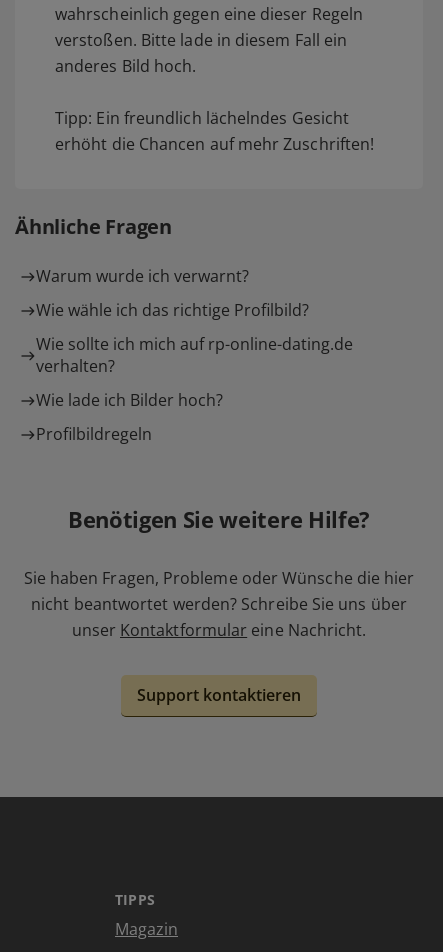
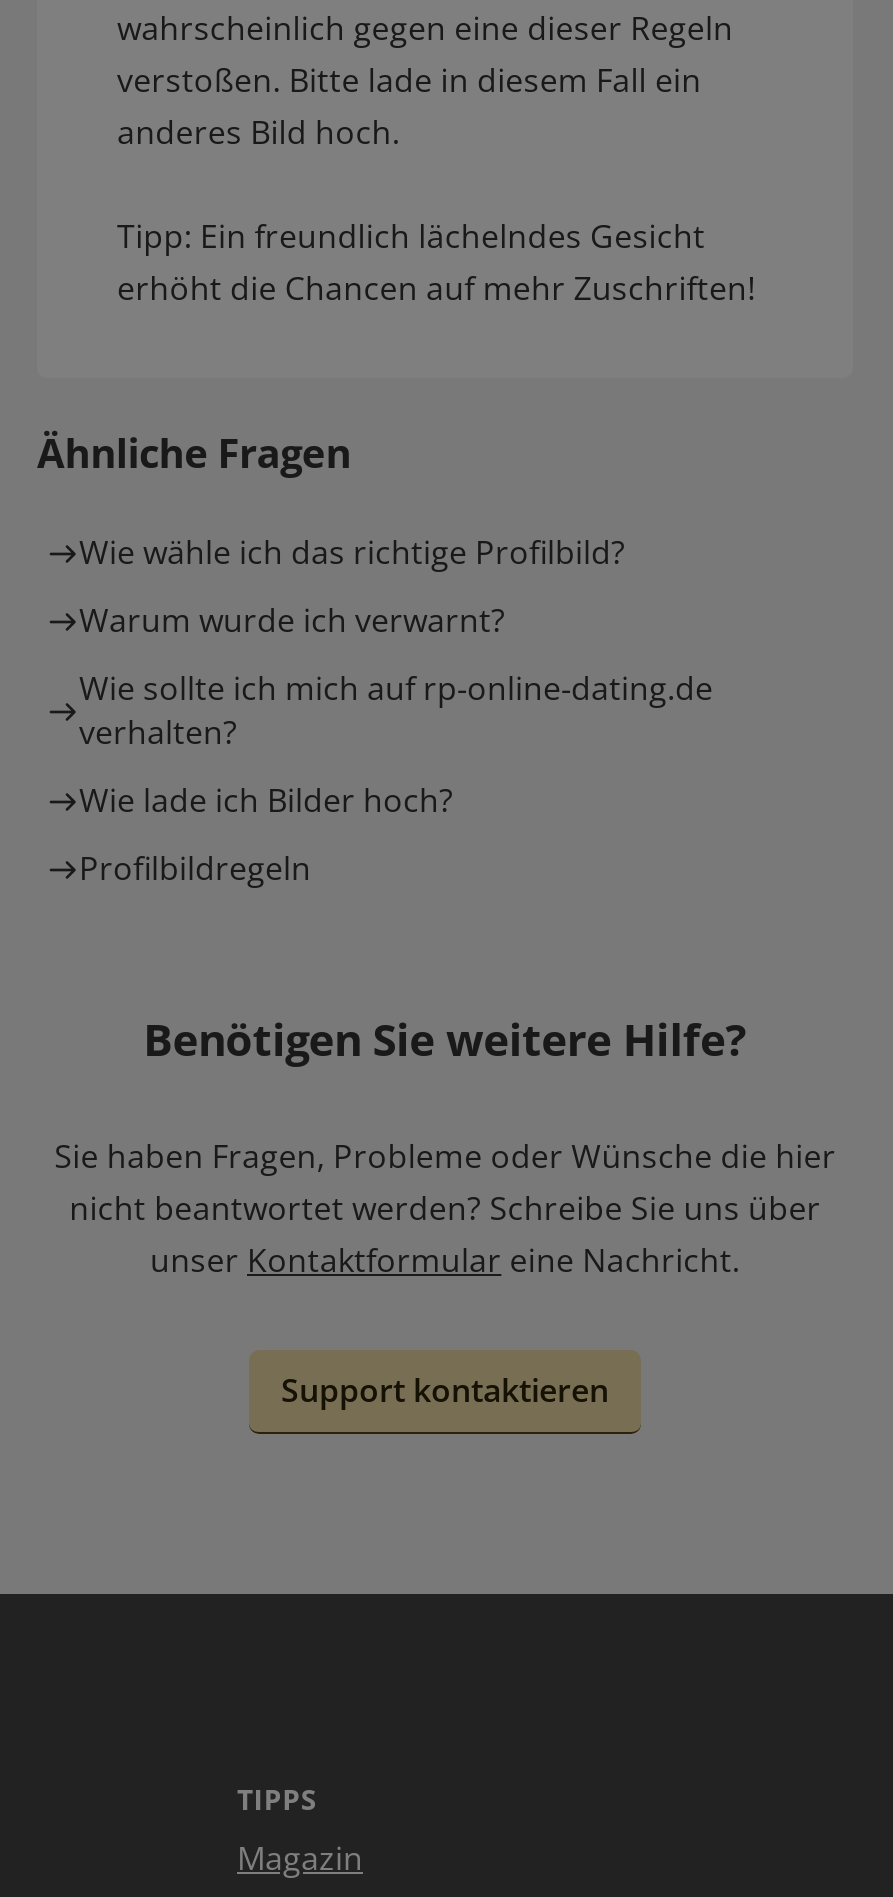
moved [36,265,249,287] -> [79,597,505,641]: Warum wurde ich verwarnt?
moved [36,299,309,321] -> [79,529,625,573]: Wie wähle ich das richtige Profilbild?

